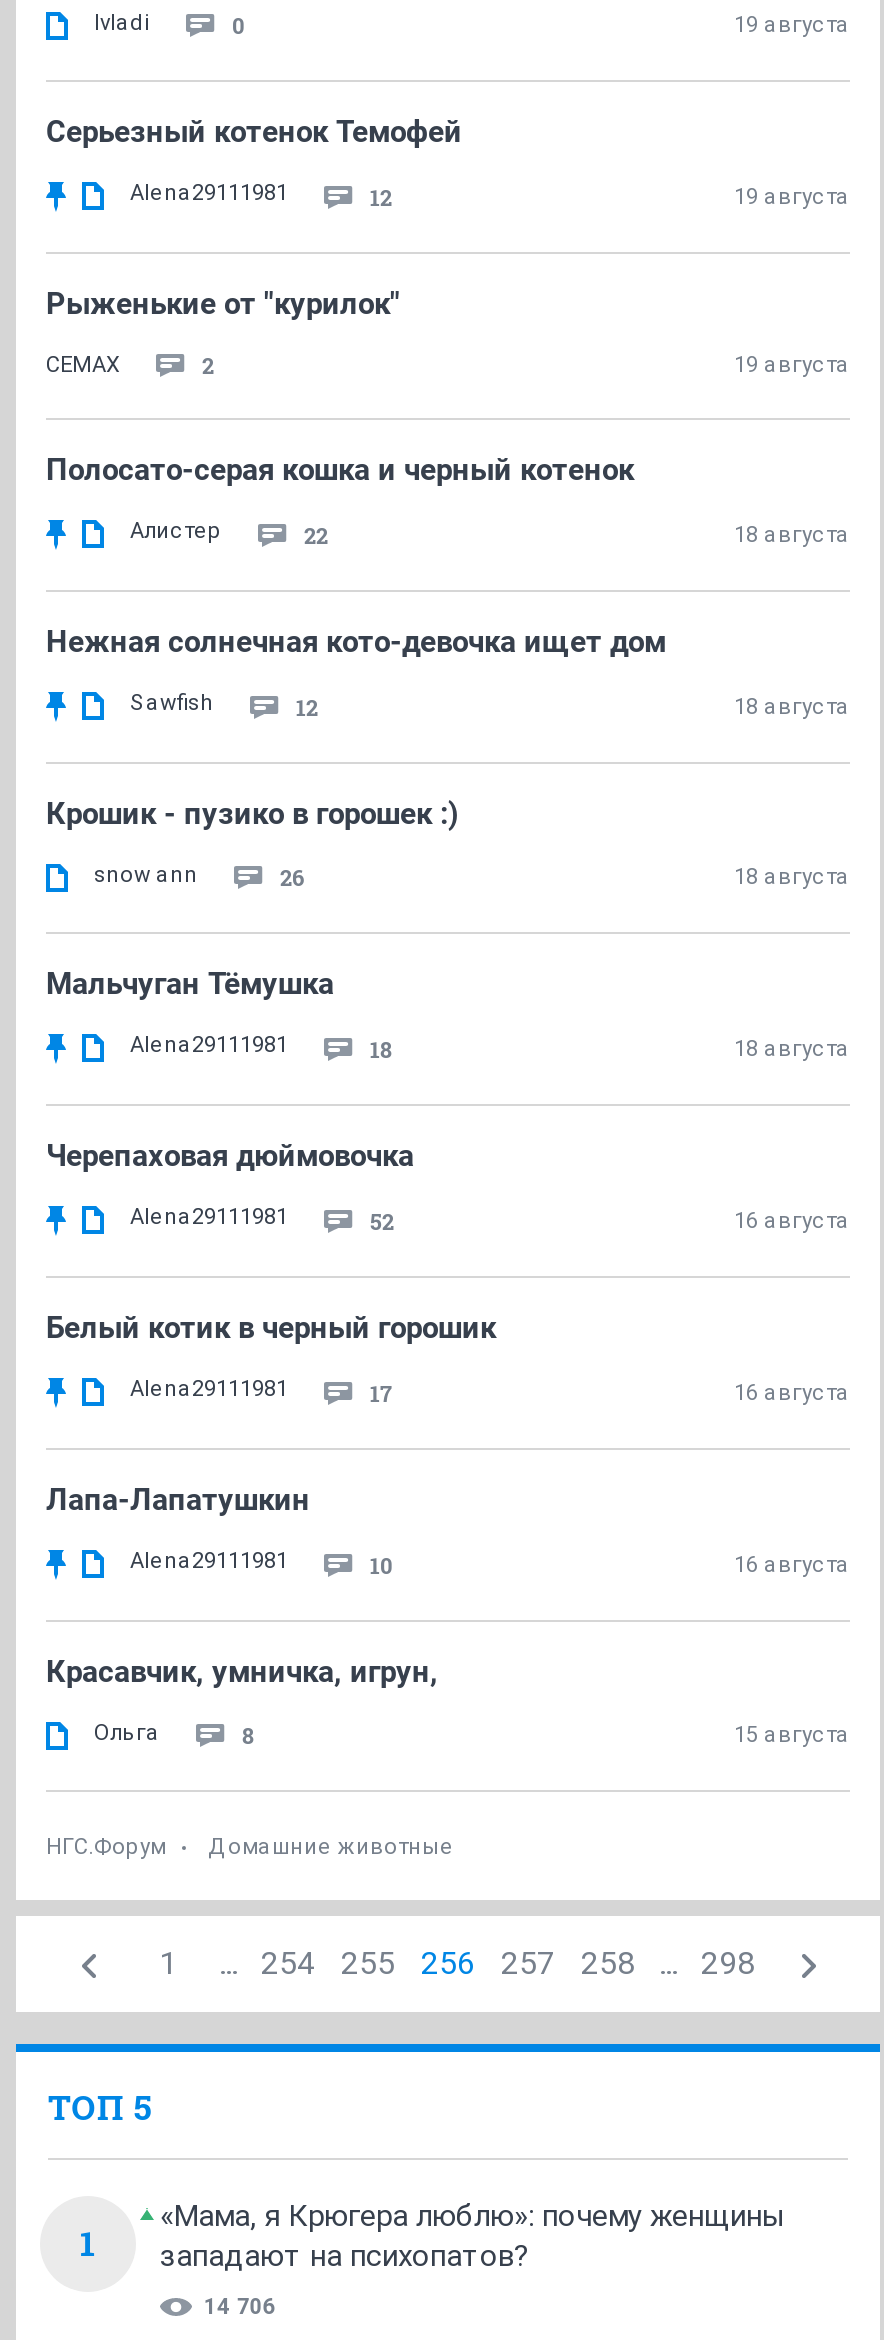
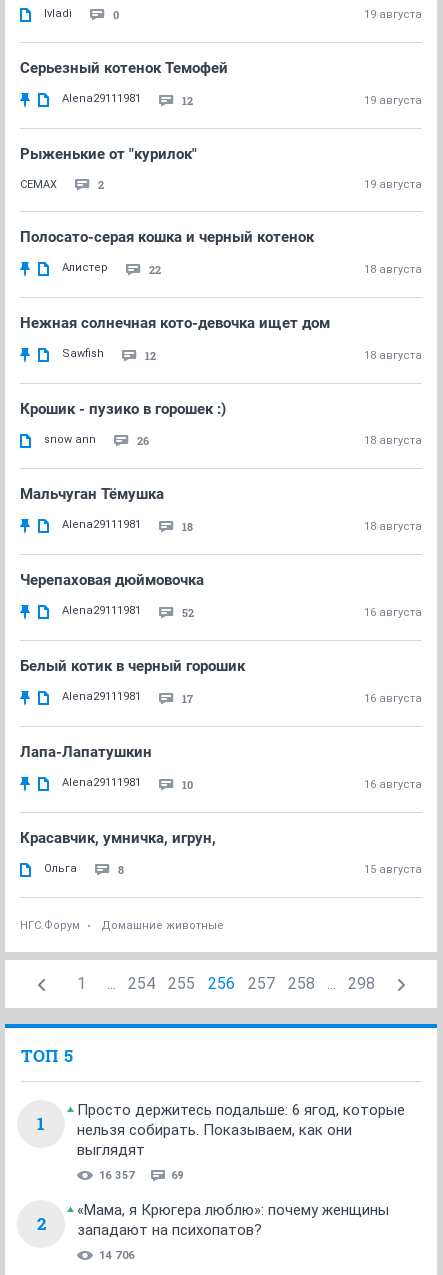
none -> [36,1101,405,1235] Просто держитесь подальше: 6 ягод, которые | нельзя собирать. Показываем, как они | выглядят | 16 357 | 69 | 2

